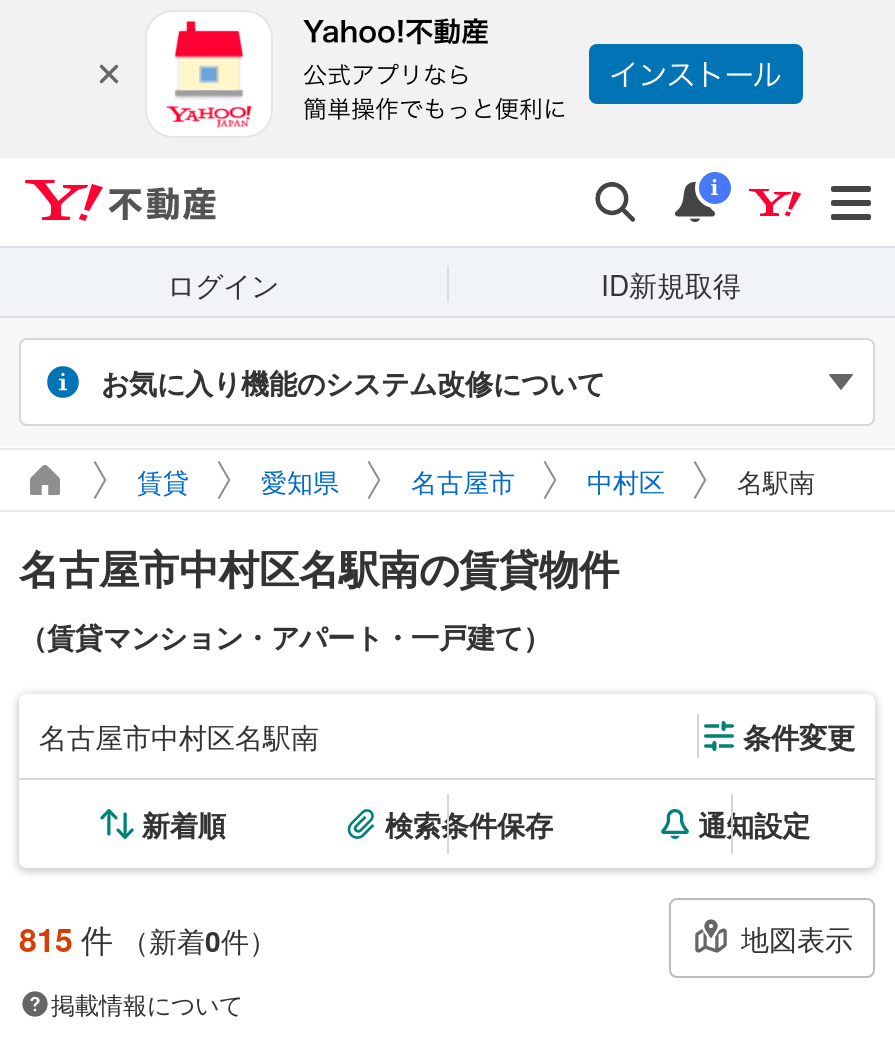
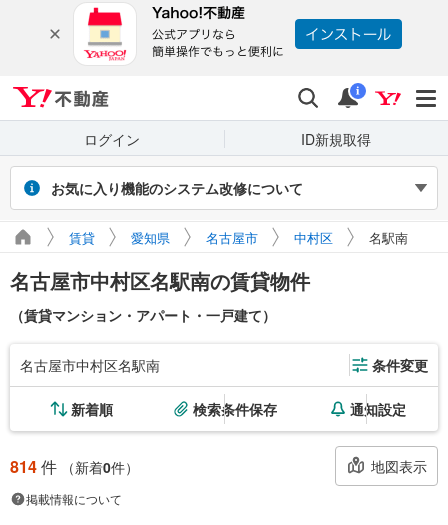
[19,915,277,961] 815件 （新着0件） -> [10,454,139,477] 814件 （新着0件）

